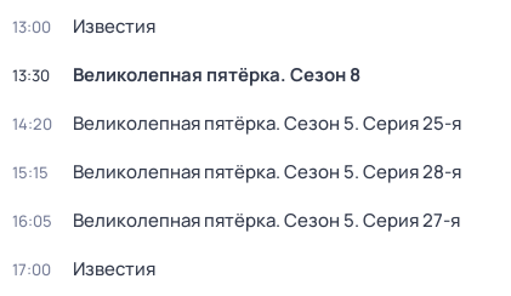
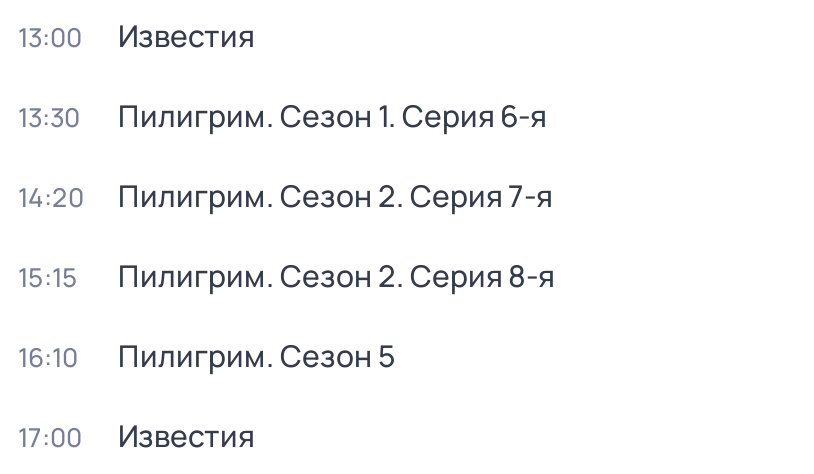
[73,62,360,87] Великолепная пятёрка. Сезон 8 -> [118,95,546,137] Пилигрим. Сезон 1. Серия 6-я
[73,110,461,136] Великолепная пятёрка. Сезон 5. Серия 25-я -> [118,175,552,217] Пилигрим. Сезон 2. Серия 7-я
[73,159,461,184] Великолепная пятёрка. Сезон 5. Серия 28-я -> [118,255,554,297] Пилигрим. Сезон 2. Серия 8-я
[12,207,460,233] 16:05 | Великолепная пятёрка. Сезон 5. Серия 27-я -> [18,335,396,377] 16:10 | Пилигрим. Сезон 5

